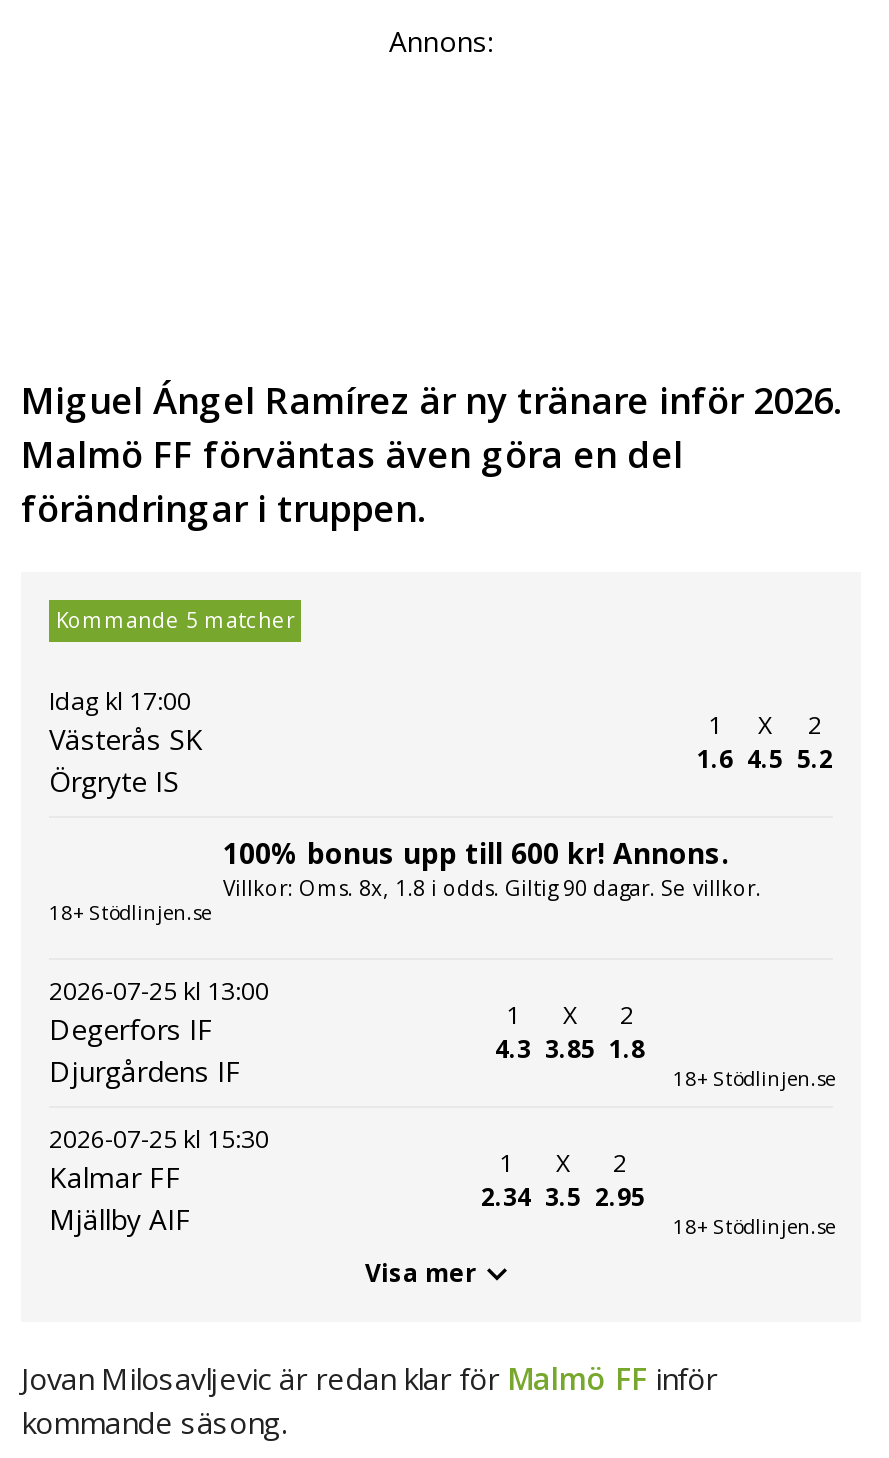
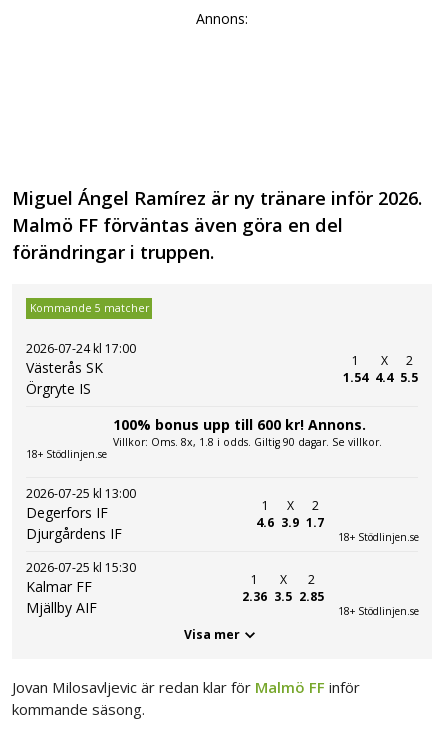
[49,684,191,718] Idag kl 17:00 -> [26,340,136,357] 2026-07-24 kl 17:00
[697,742,733,776] 1.6 -> [343,369,368,386] 1.54
[747,742,783,776] 4.5 -> [375,369,393,386] 4.4
[797,742,833,776] 5.2 -> [400,369,418,386] 5.5
[495,1032,531,1066] 4.3 -> [256,514,274,531] 4.6
[545,1032,595,1066] 3.85 -> [281,514,299,531] 3.9
[609,1032,645,1066] 1.8 -> [306,514,324,531] 1.7
[481,1180,531,1214] 2.34 -> [242,588,267,605] 2.36
[595,1180,645,1214] 2.95 -> [299,588,324,605] 2.85

